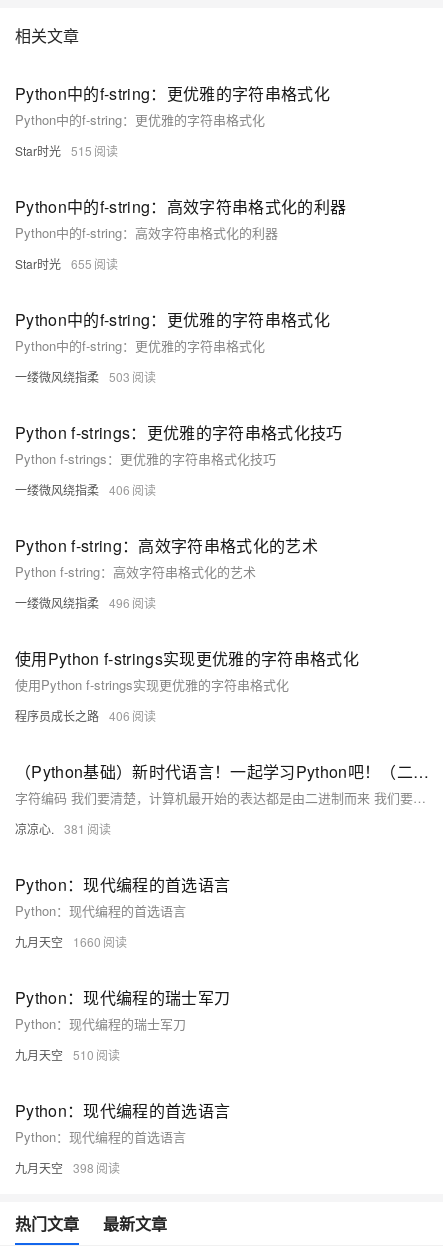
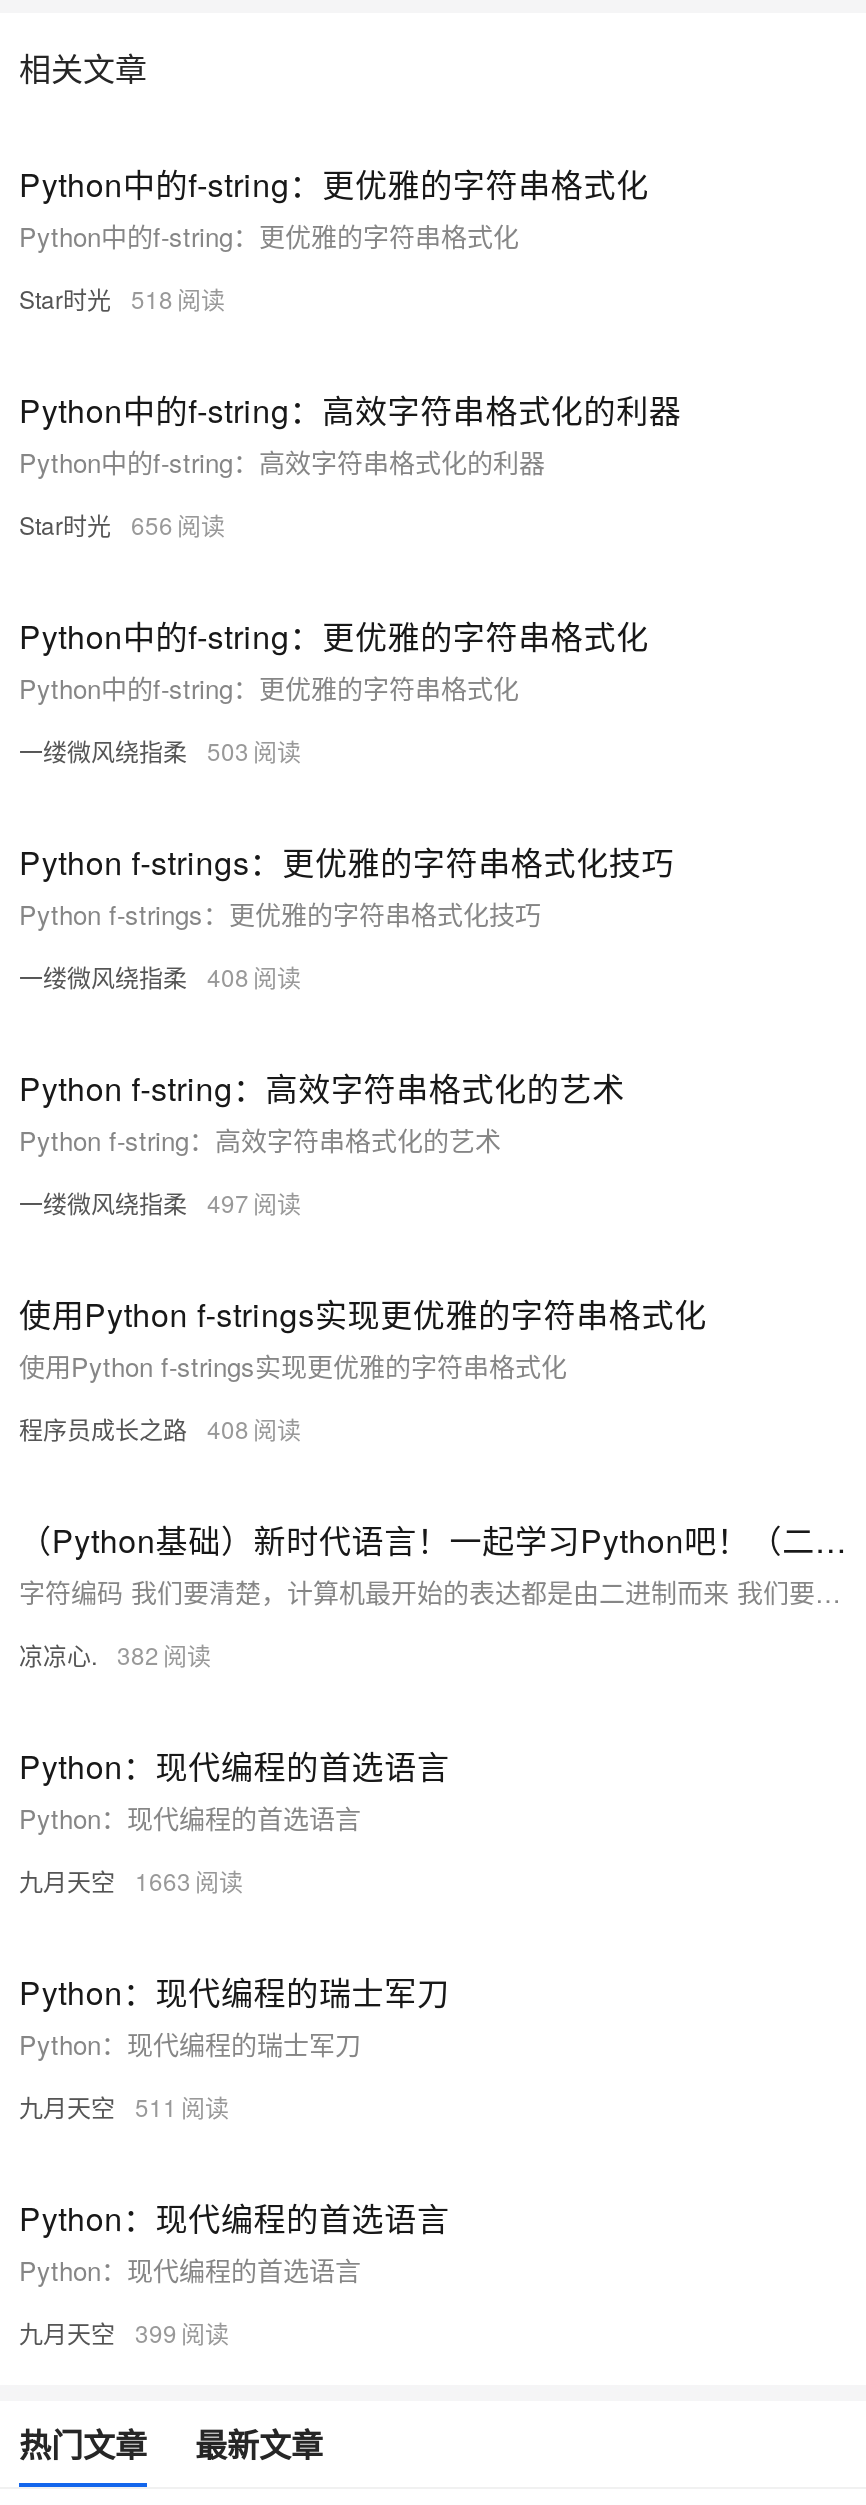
[15,142,92,159] Star时光 515 -> [19,281,173,315] Star时光 518
[15,255,92,272] Star时光 655 -> [19,507,173,541] Star时光 656
[15,481,130,498] 一缕微风绕指柔 406 -> [19,959,249,993] 一缕微风绕指柔 408
[15,594,130,611] 一缕微风绕指柔 496 -> [19,1185,249,1219] 一缕微风绕指柔 497
[15,707,130,724] 程序员成长之路 406 -> [19,1411,249,1445] 程序员成长之路 408
[15,820,85,837] 凉凉心. 381 -> [19,1637,159,1671] 凉凉心. 382
[15,933,101,950] 九月天空 1660 -> [19,1863,191,1897] 九月天空 1663
[15,1046,94,1063] 九月天空 510 -> [19,2089,177,2123] 九月天空 511
[15,1159,94,1176] 九月天空 398 -> [19,2315,177,2349] 九月天空 399

